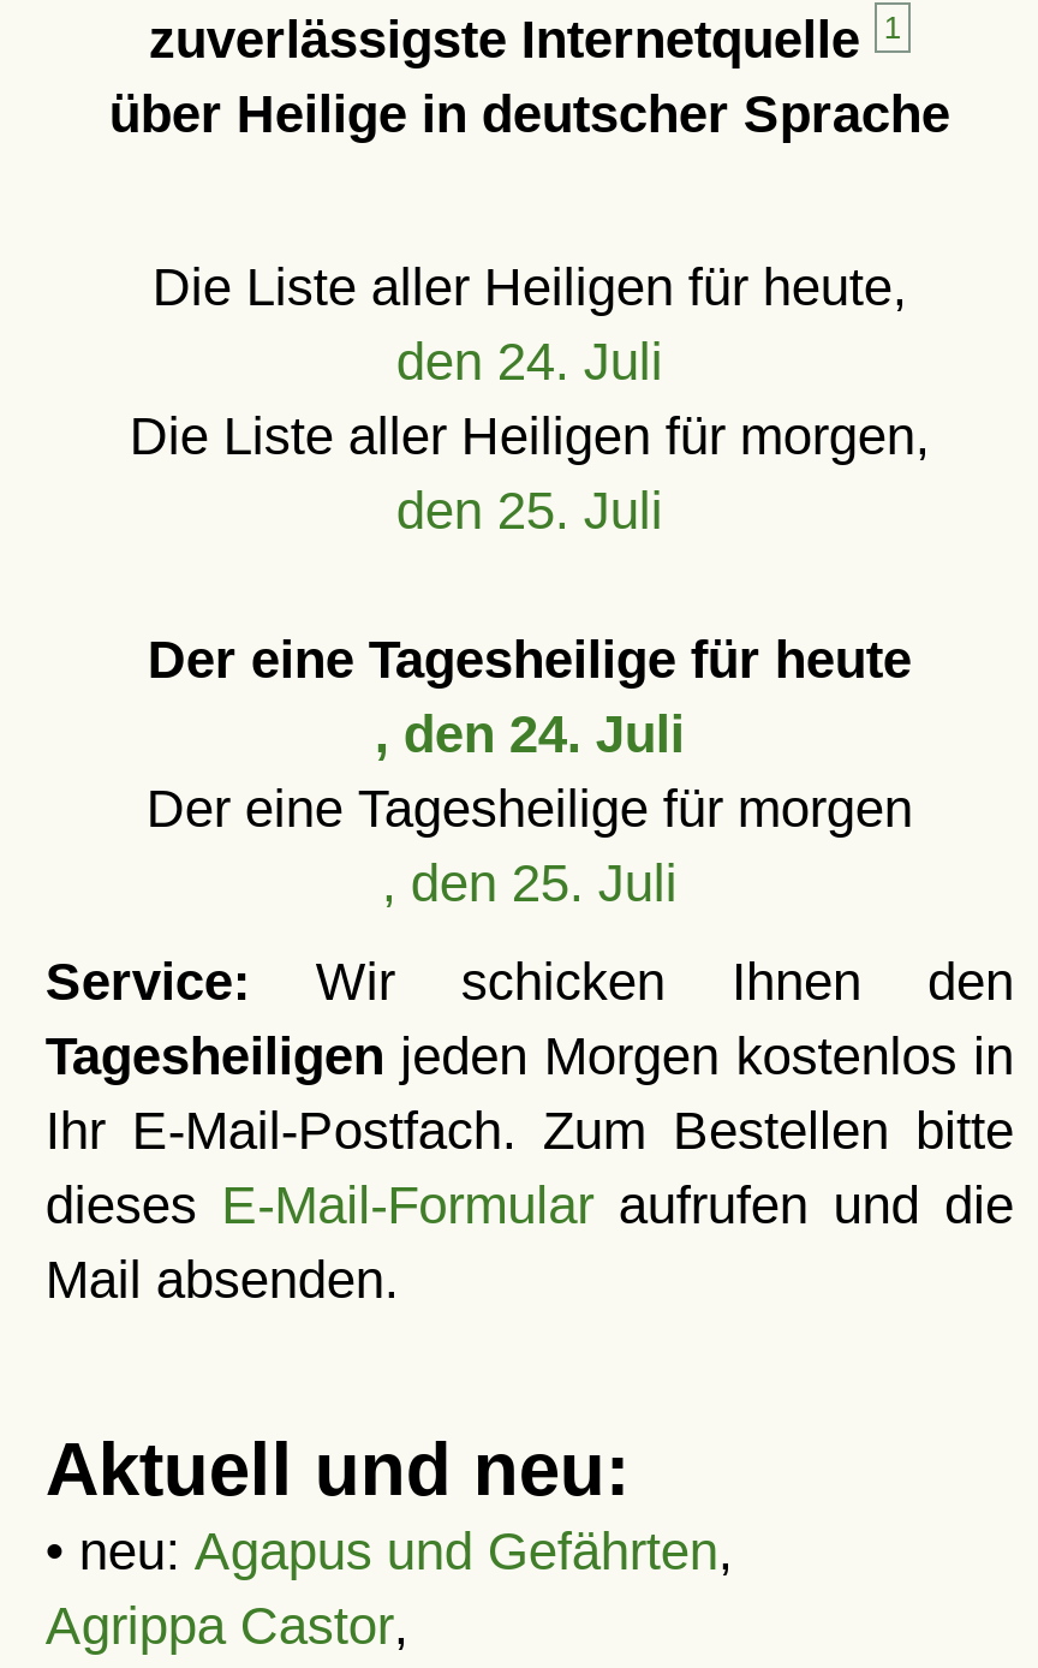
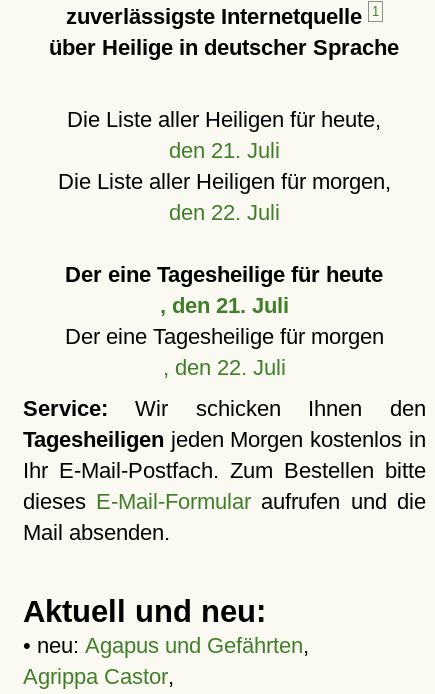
[396,332,663,392] den 24. Juli -> [169,138,280,163] den 21. Juli
[396,481,663,541] den 25. Juli -> [169,200,280,225] den 22. Juli
[375,704,685,764] , den 24. Juli -> [160,293,289,318] , den 21. Juli
[382,853,677,913] , den 25. Juli -> [163,355,286,380] , den 22. Juli

